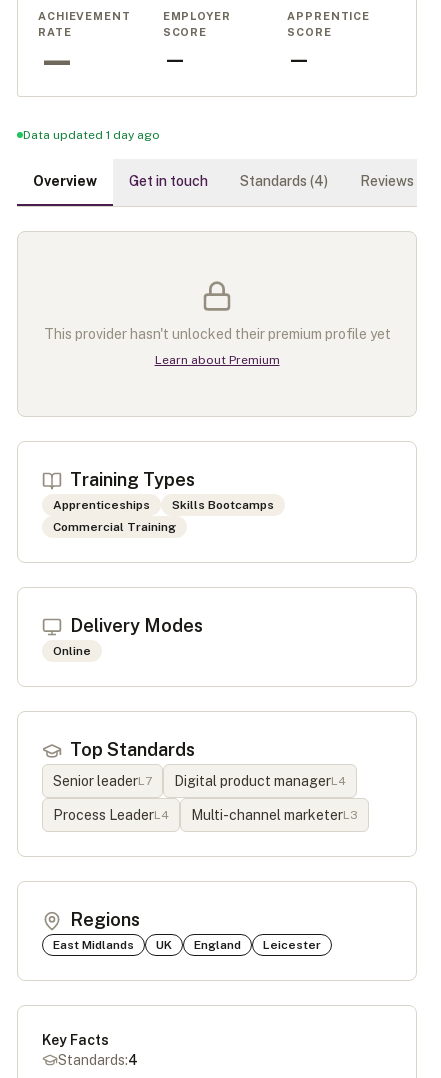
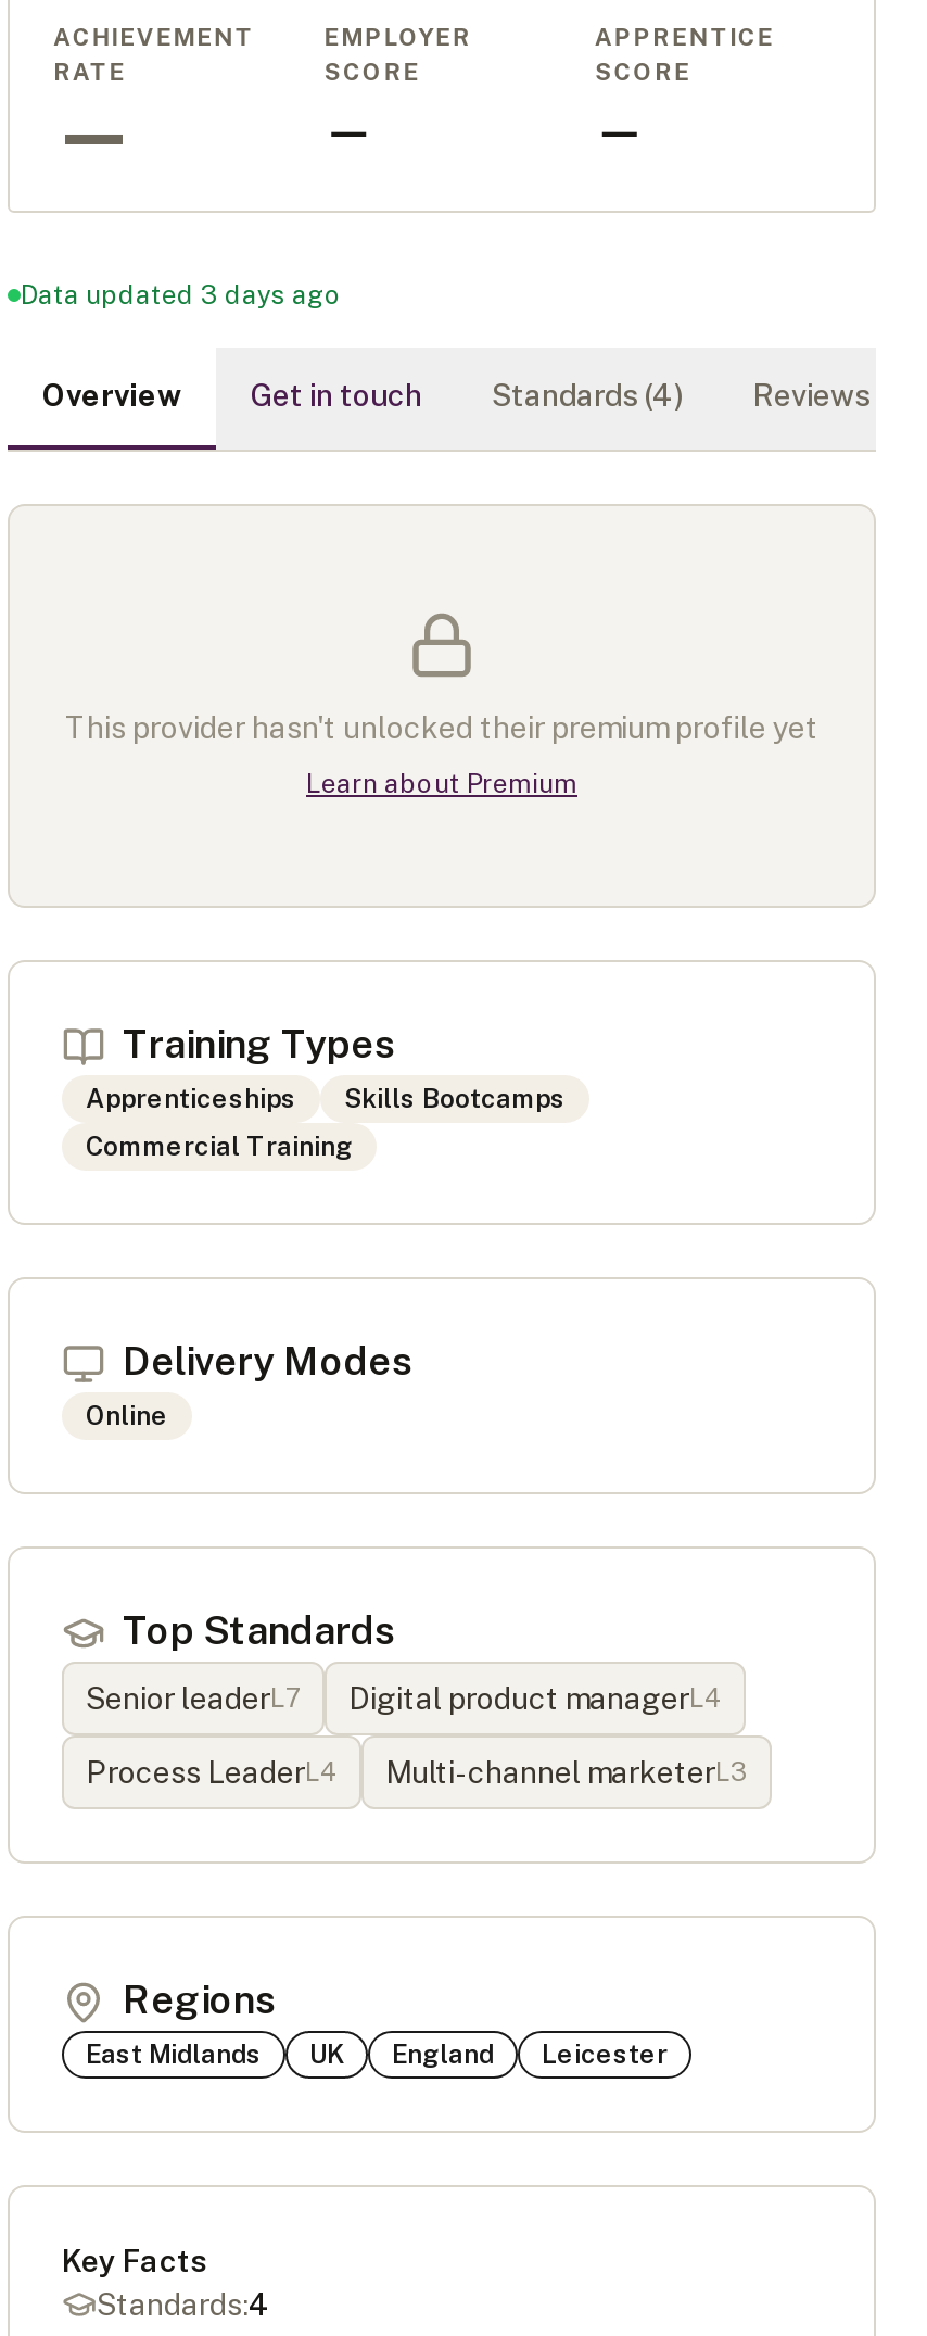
[23,128,160,142] Data updated 1 day ago -> [21,280,342,311] Data updated 3 days ago

